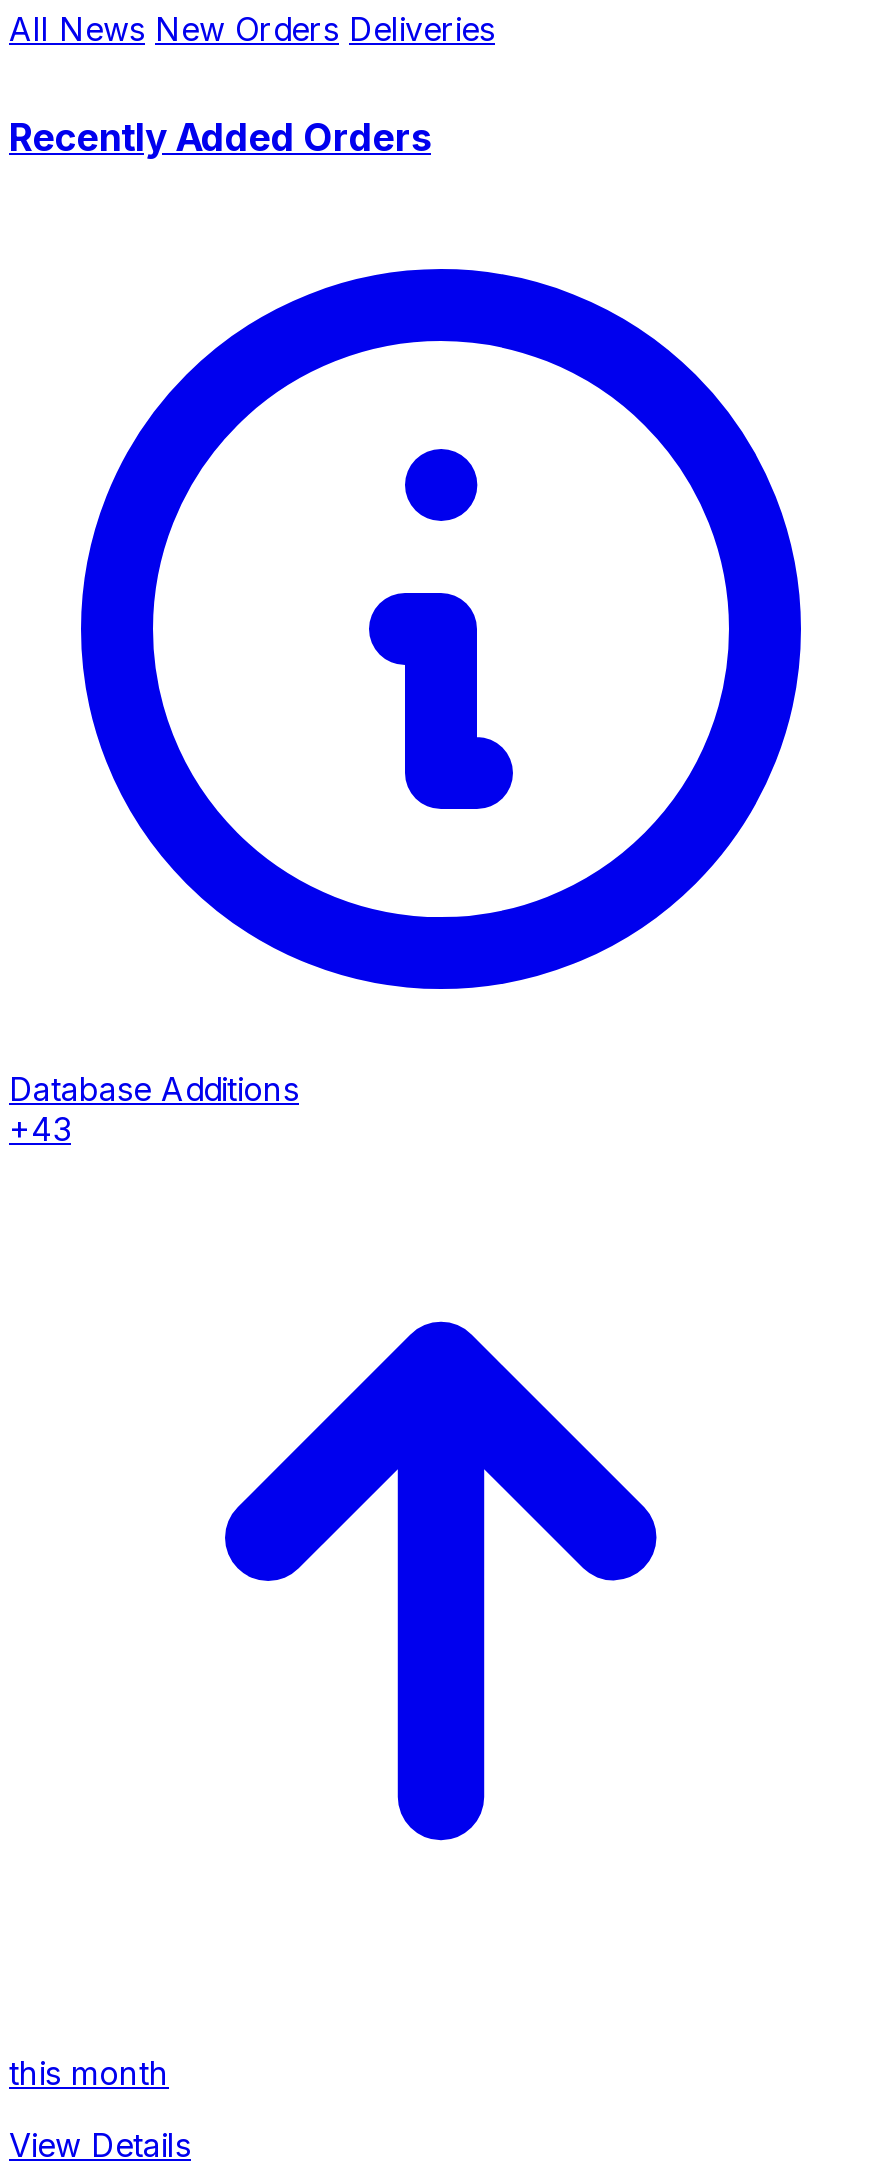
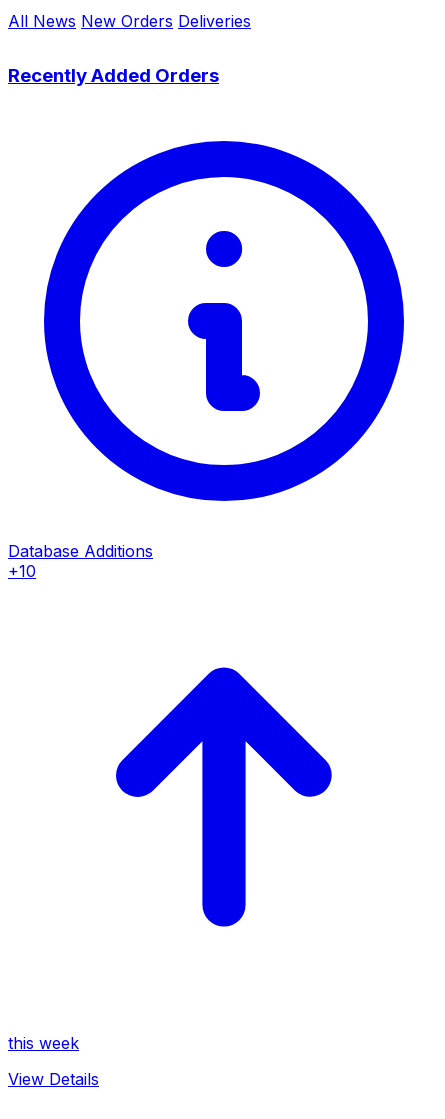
[9,1110,71,1150] +43 -> [8,561,36,581] +10
[9,2054,169,2094] this month -> [8,1033,79,1053] this week

